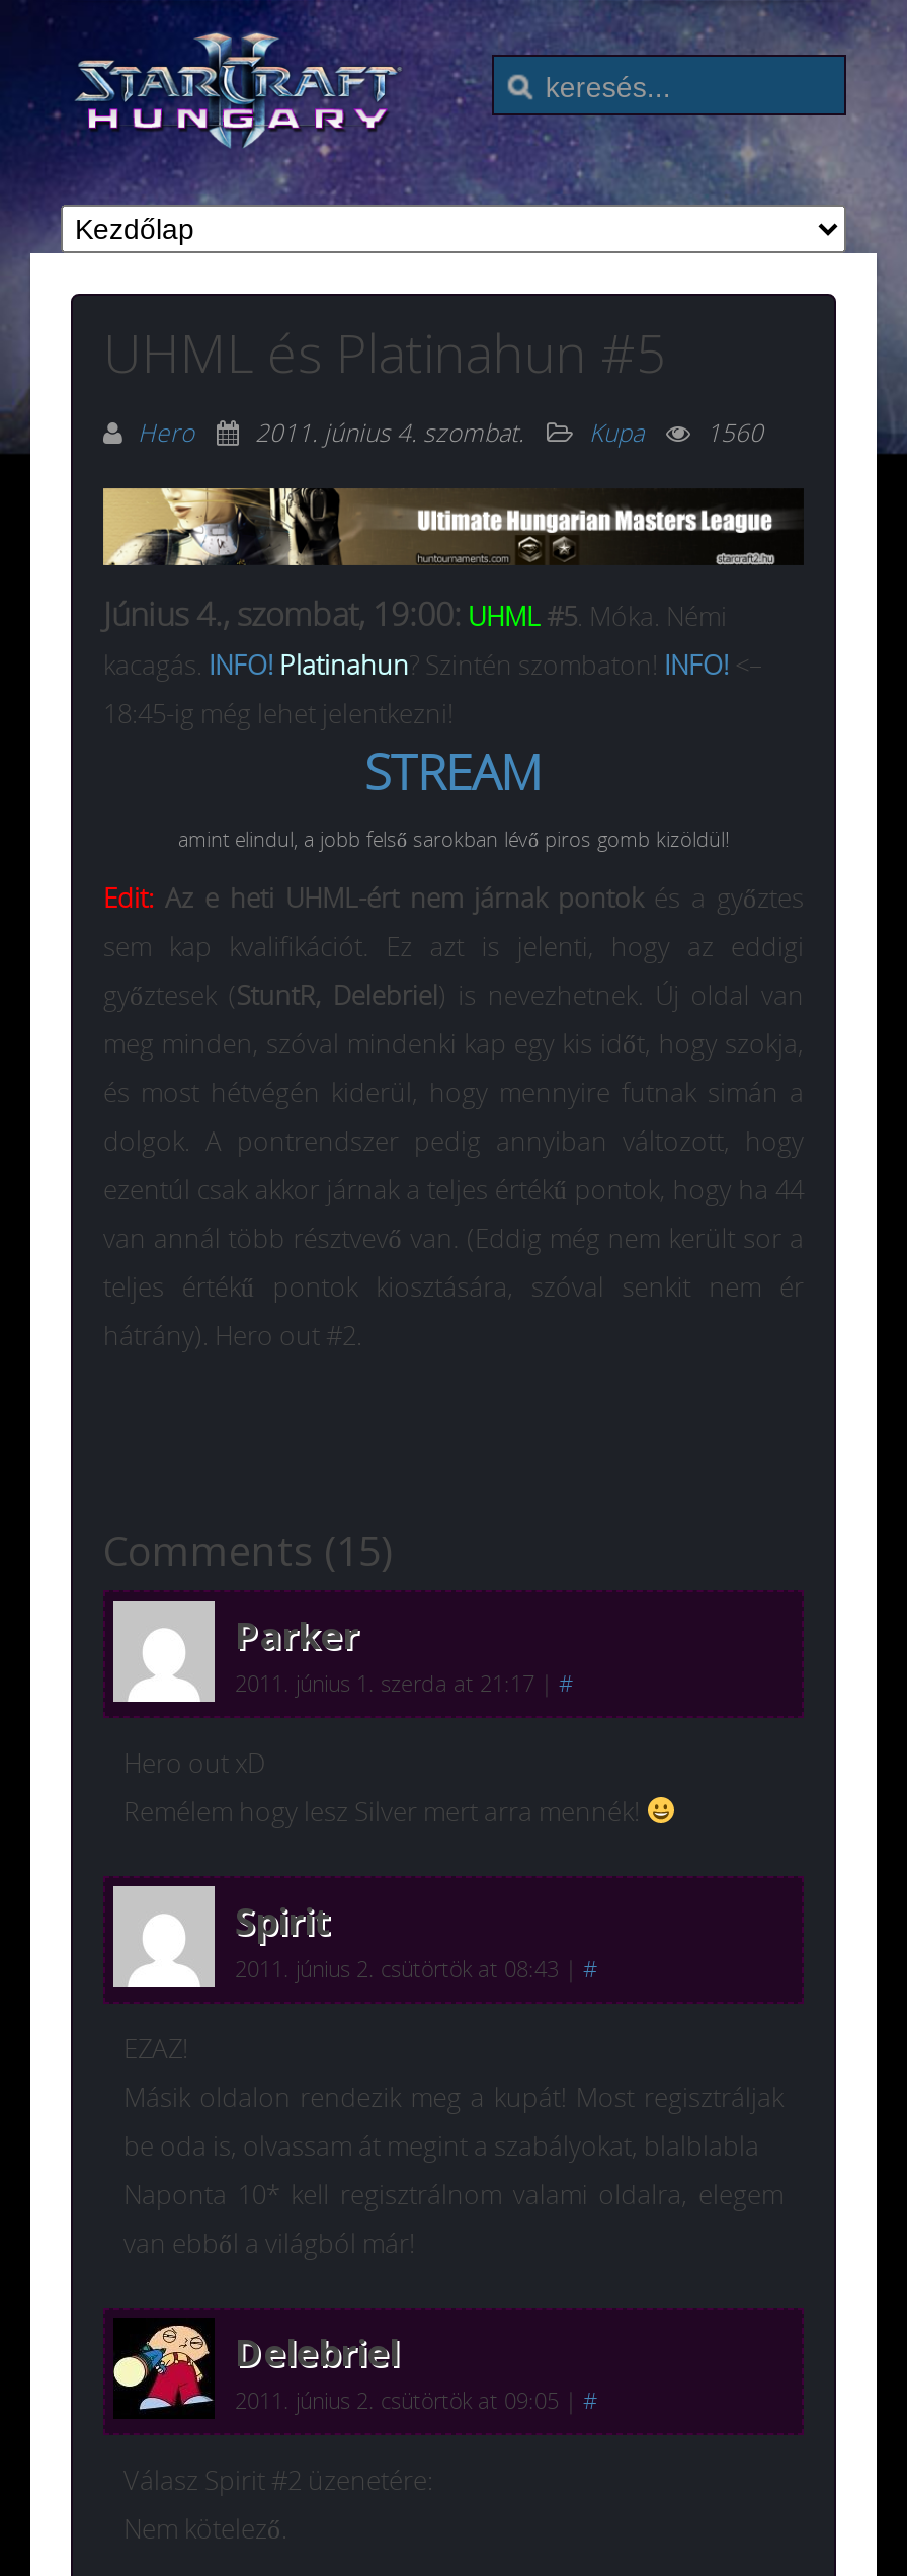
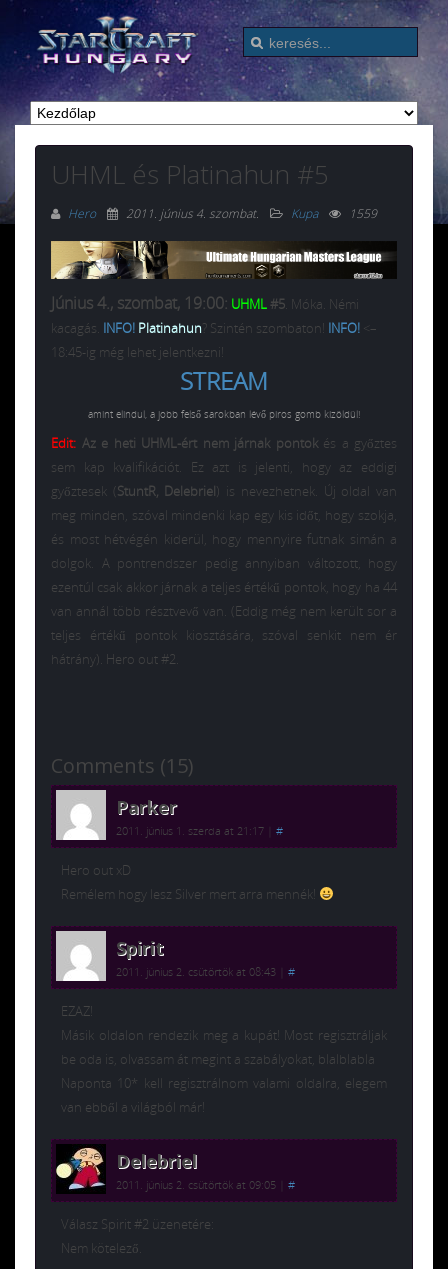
[138,415,763,449] Hero 2011. június 4. szombat. Kupa 1560 -> [68,205,377,222] Hero 2011. június 4. szombat. Kupa 1559

